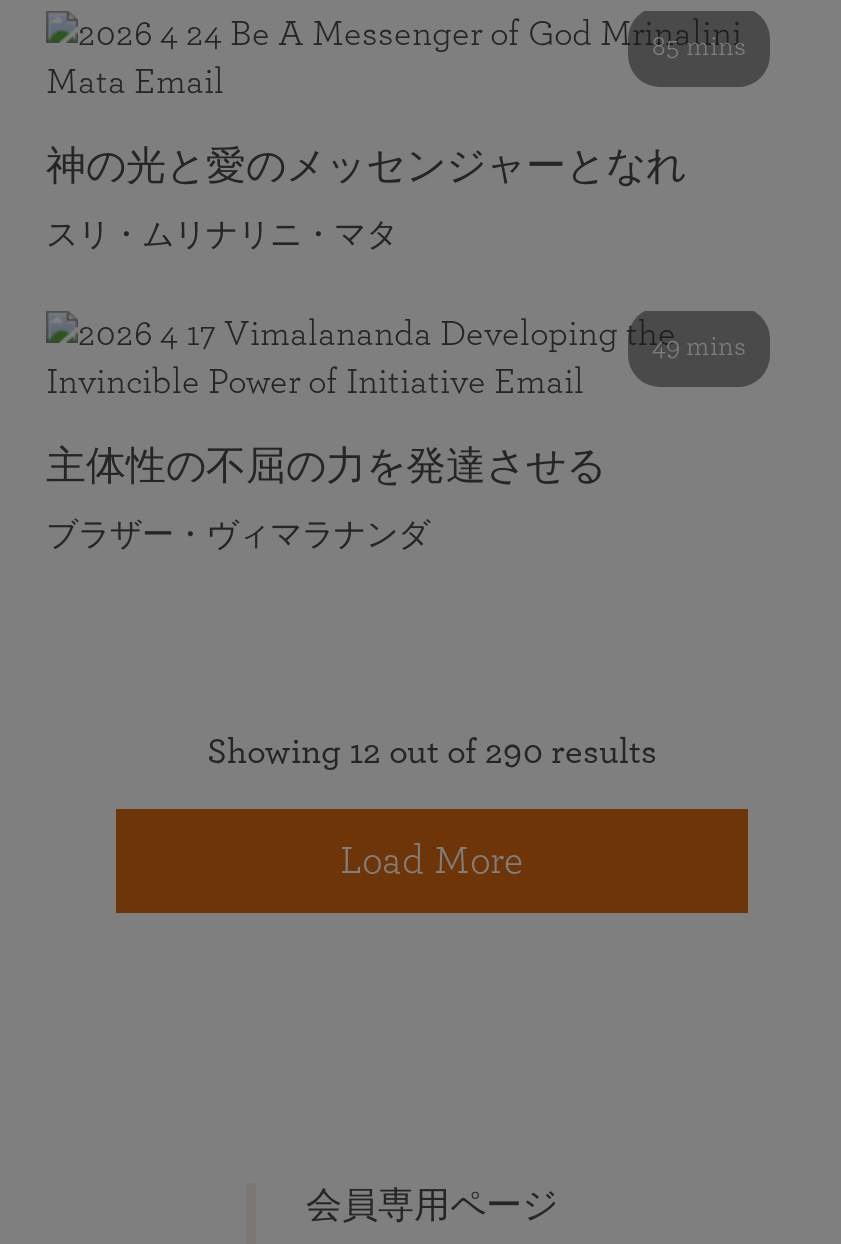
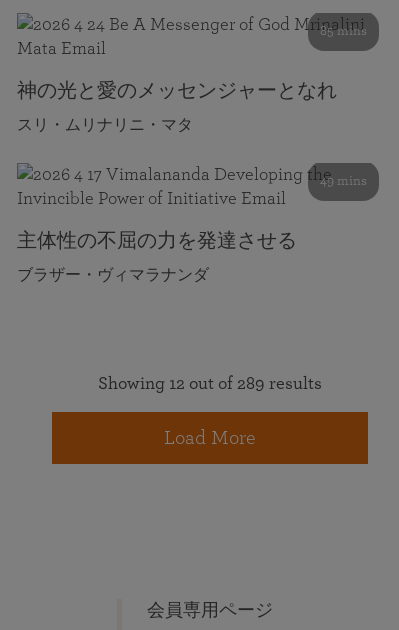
[207,735,657,771] Showing 12 out of 290 results -> [98,375,322,393] Showing 12 out of 289 results

